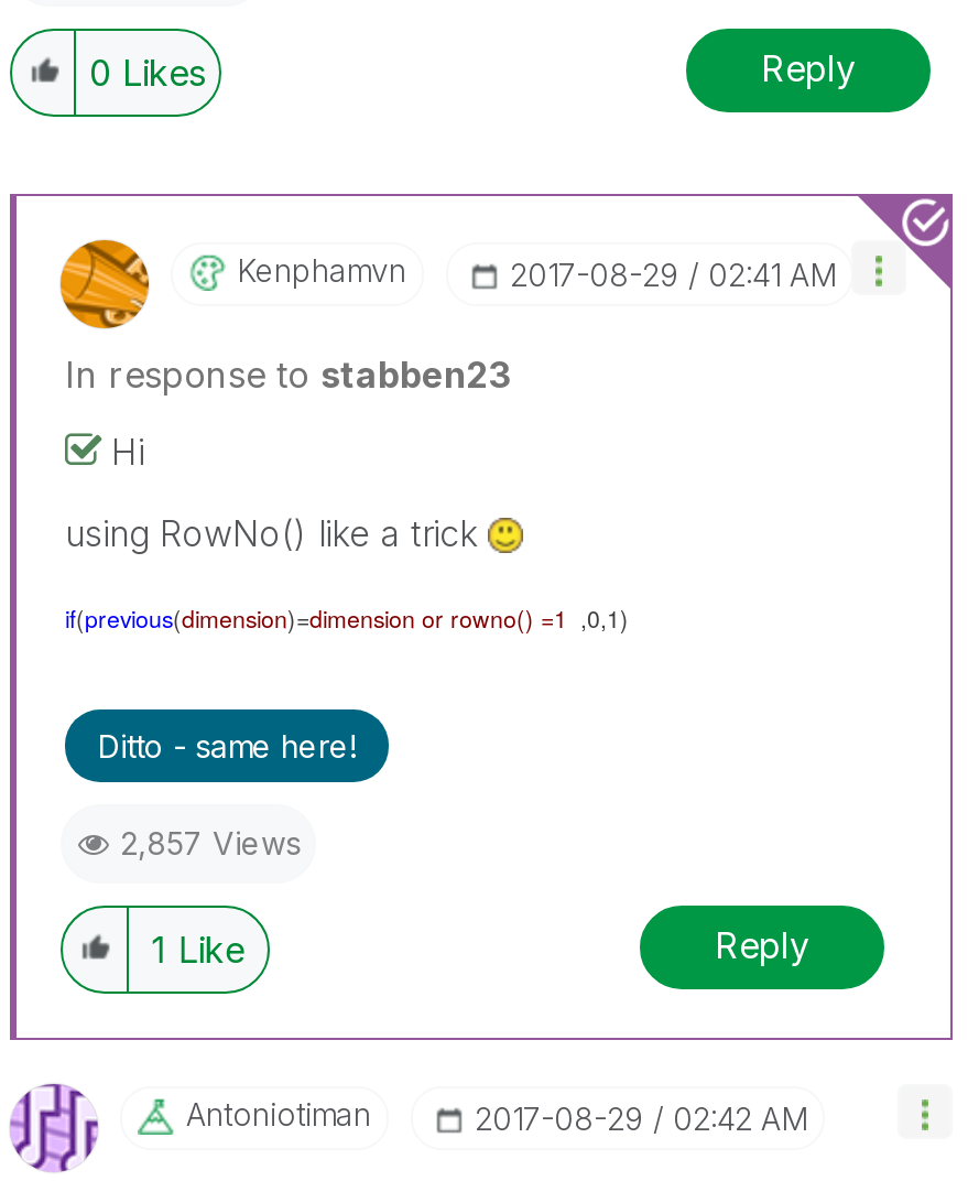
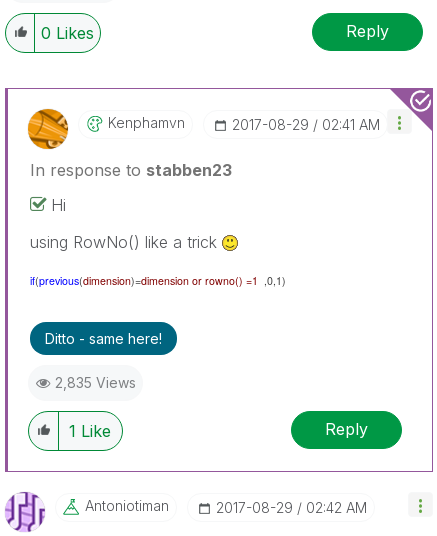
[120,823,301,860] 2,857 Views -> [55,373,136,390] 2,835 Views

